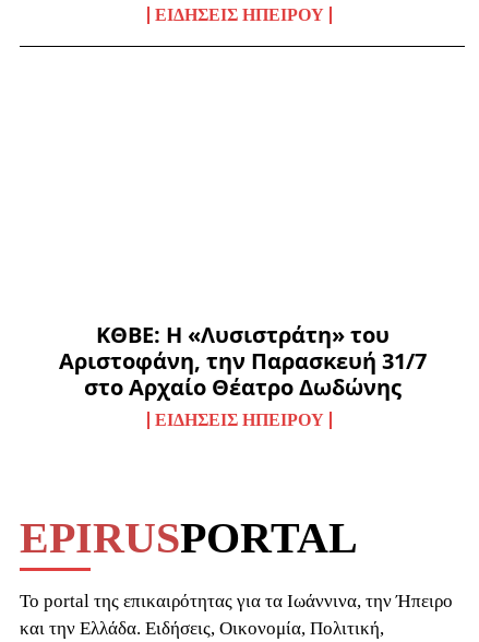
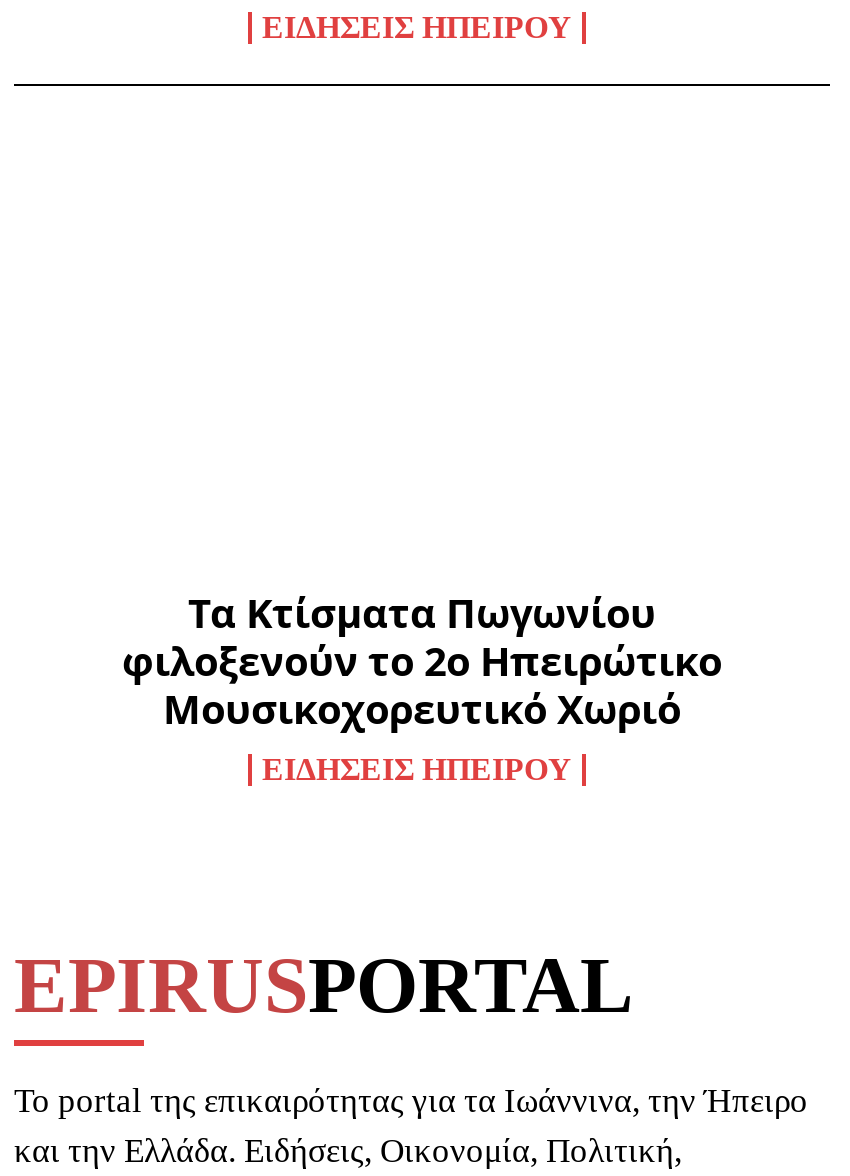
[58,319,426,401] ΚΘΒΕ: Η «Λυσιστράτη» του | Αριστοφάνη, την Παρασκευή 31/7 | στο Αρχαίο Θέατρο Δωδώνης -> [122,585,722,735] Τα Κτίσματα Πωγωνίου | φιλοξενούν το 2ο Ηπειρώτικο | Μουσικοχορευτικό Χωριό

